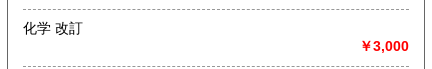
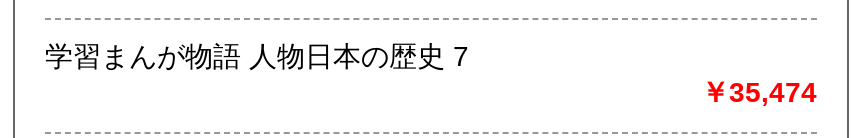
[23,20,409,54] 化学 改訂 | ￥3,000 -> [45,41,817,109] 学習まんが物語 人物日本の歴史 7 | ￥35,474

